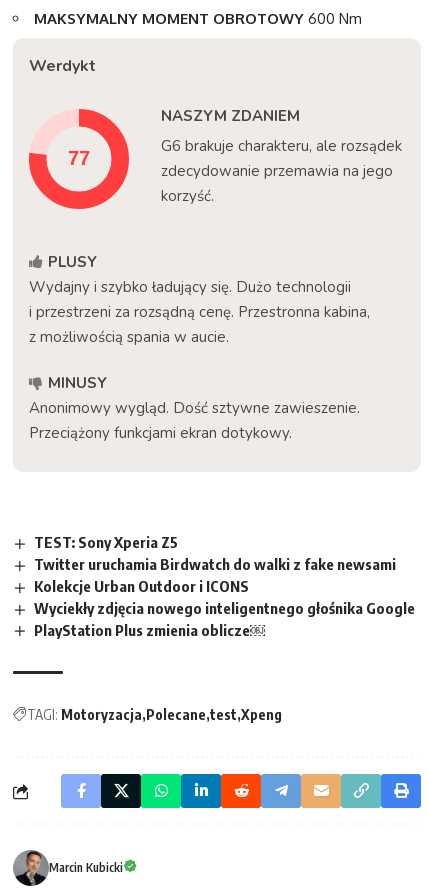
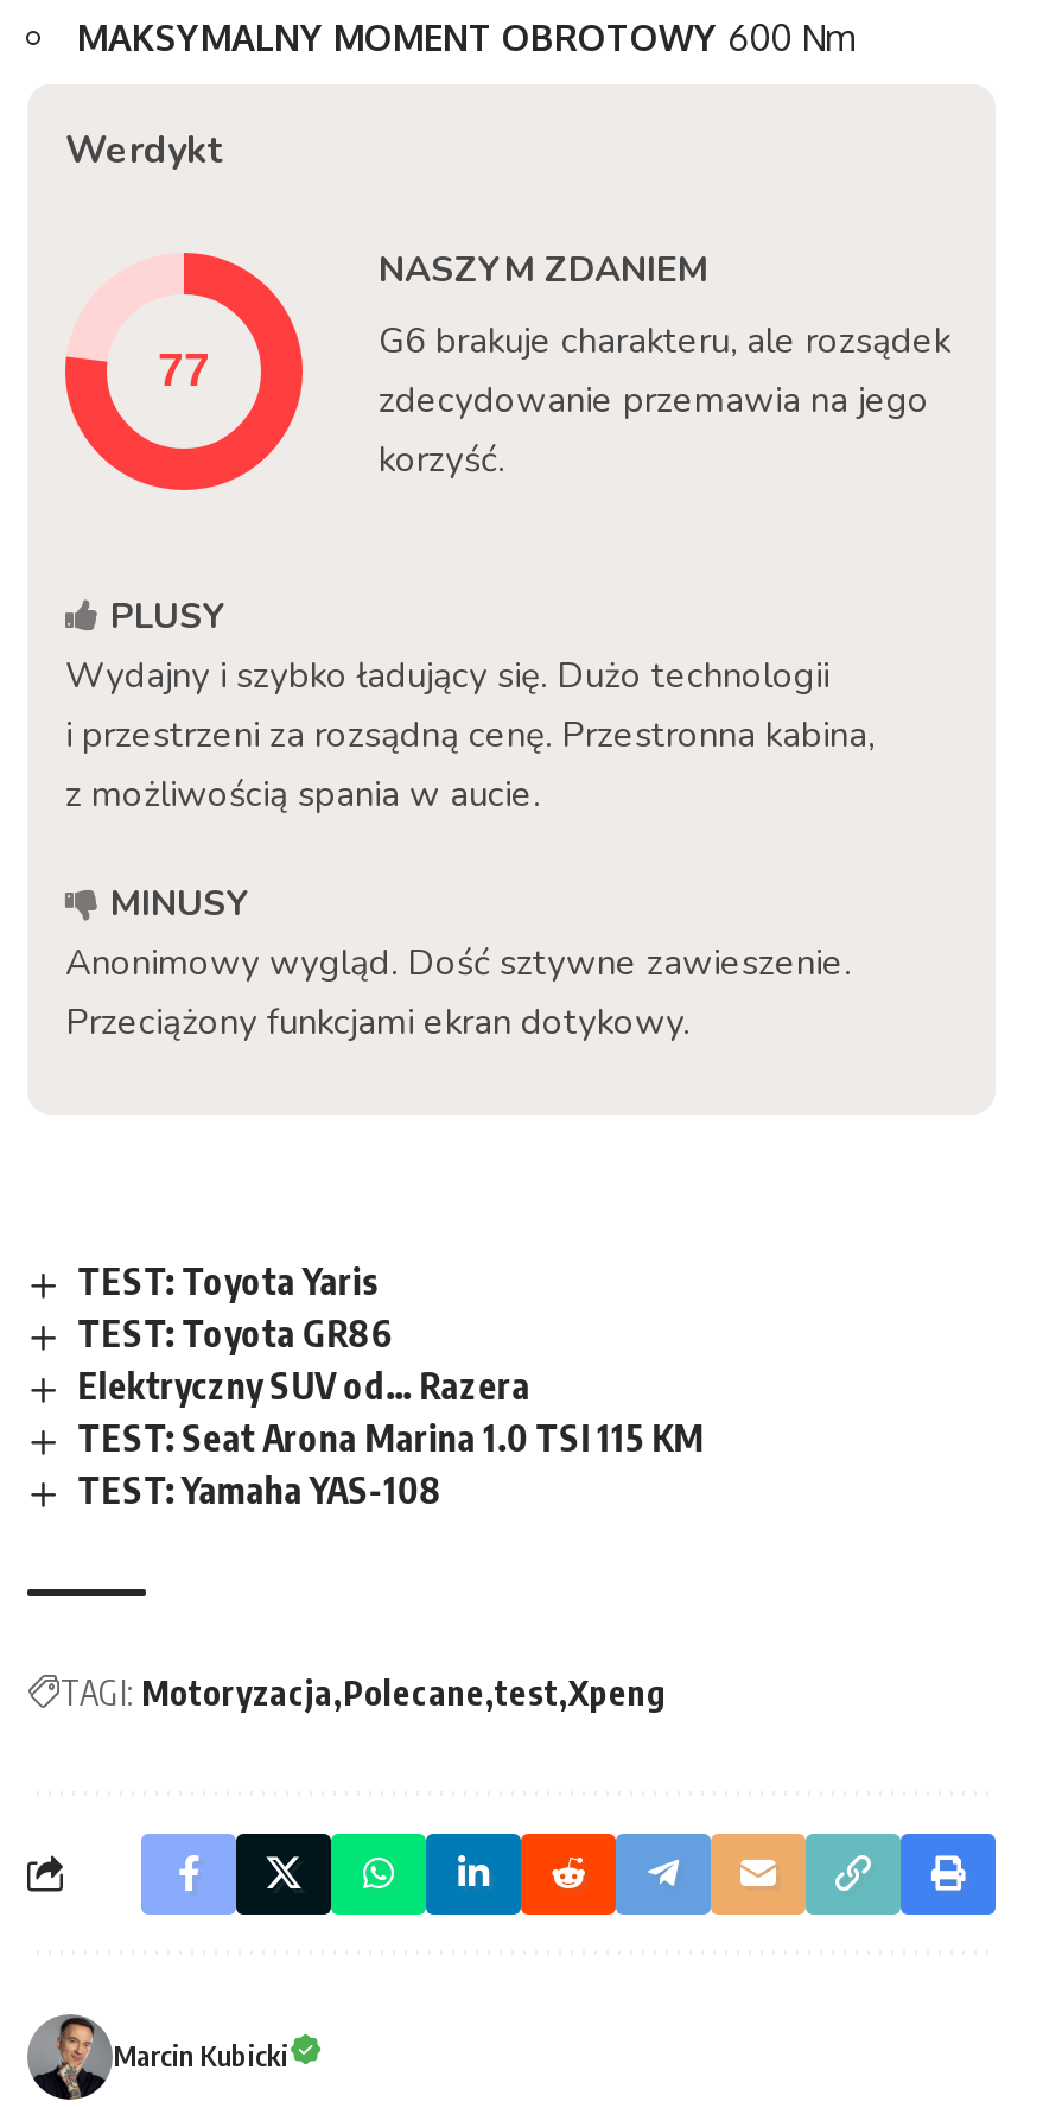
[34,533,415,639] TEST: Sony Xperia Z5 | Twitter uruchamia Birdwatch do walki z fake newsami | Kolekcje Urban Outdoor i ICONS | Wyciekły zdjęcia nowego inteligentnego głośnika Google | PlayStation Plus zmienia oblicze￼ -> [77,1259,704,1510] TEST: Toyota Yaris | TEST: Toyota GR86 | Elektryczny SUV od… Razera | TEST: Seat Arona Marina 1.0 TSI 115 KM | TEST: Yamaha YAS-108

